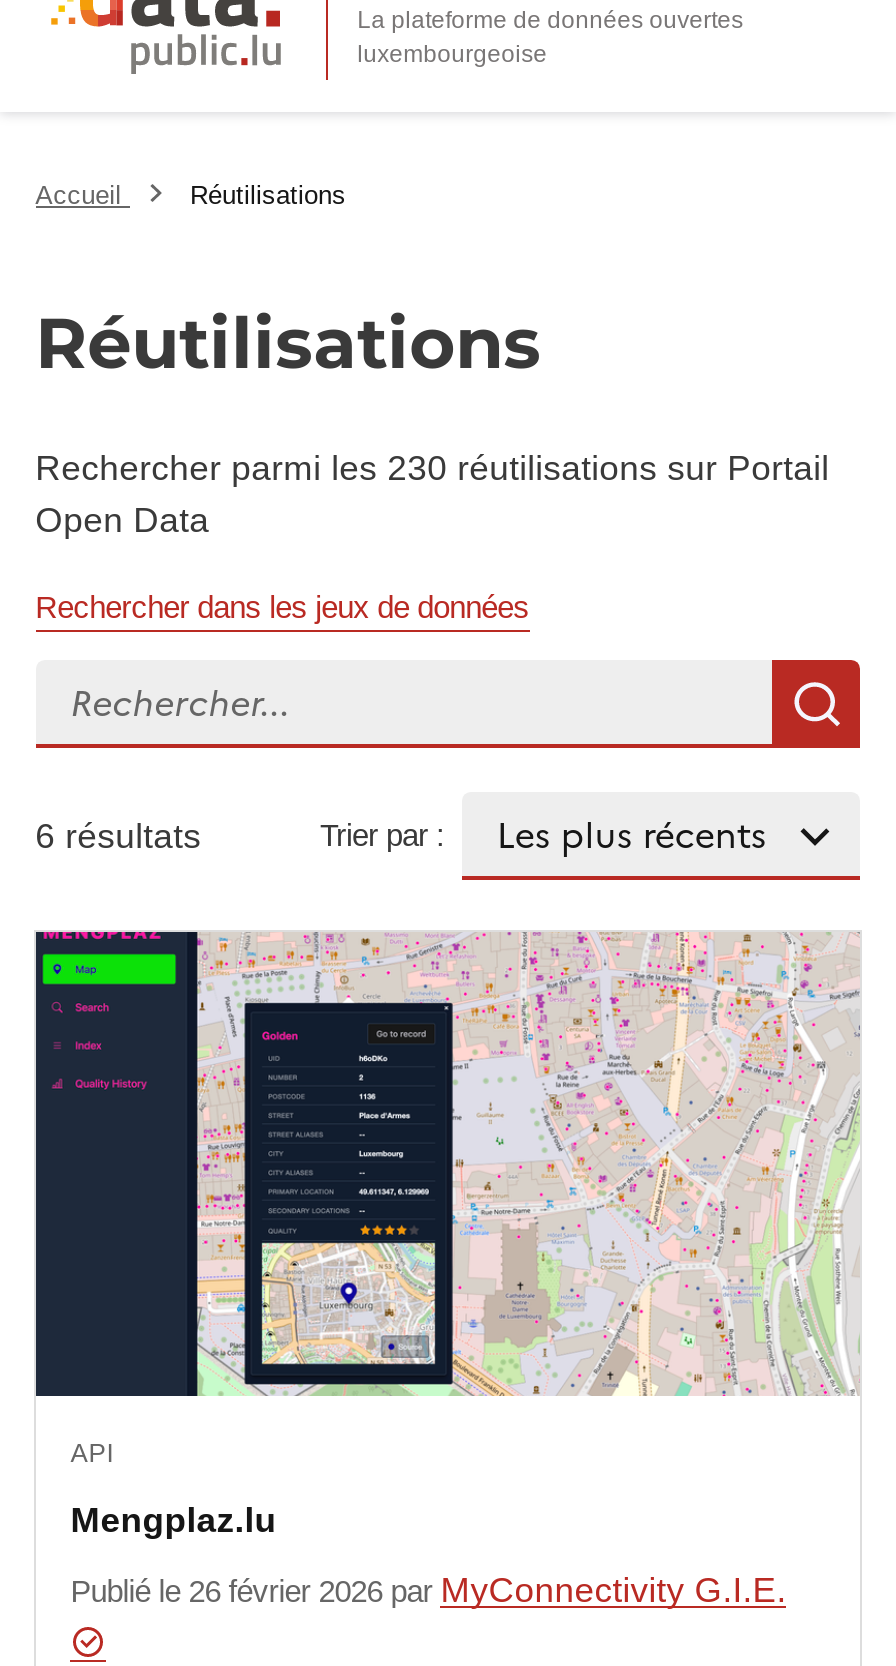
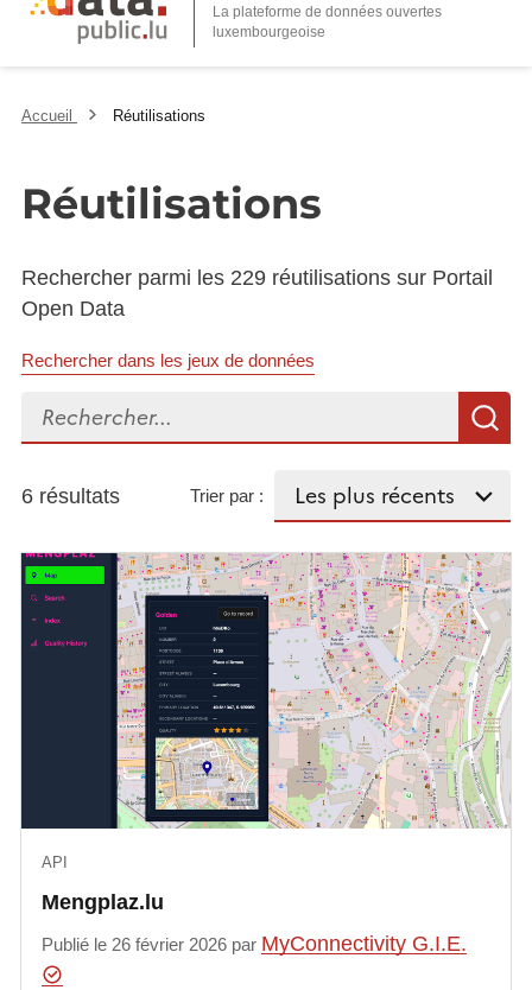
[35,449,829,489] Rechercher parmi les 230 réutilisations sur Portail -> [21,266,492,290] Rechercher parmi les 229 réutilisations sur Portail

